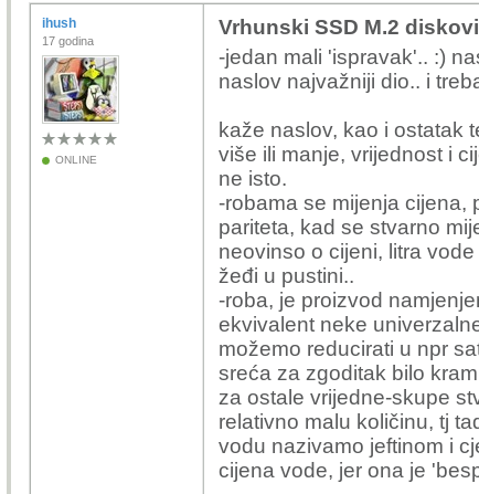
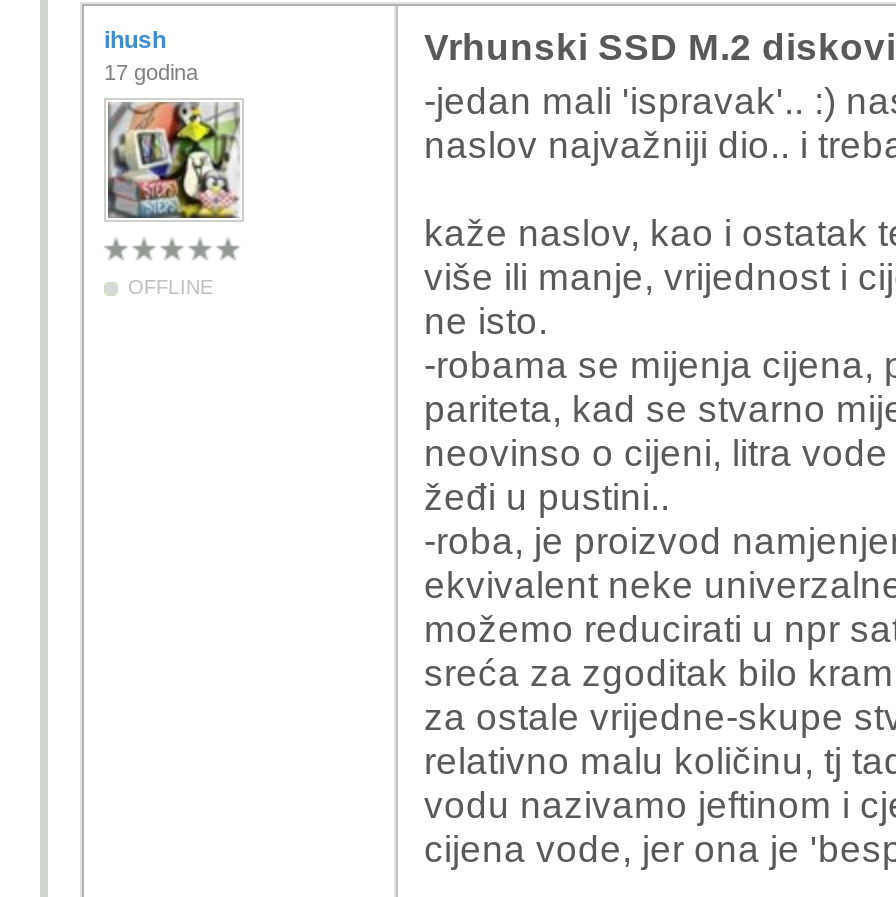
[55,154,97,166] ONLINE -> [128,276,214,298] OFFLINE

